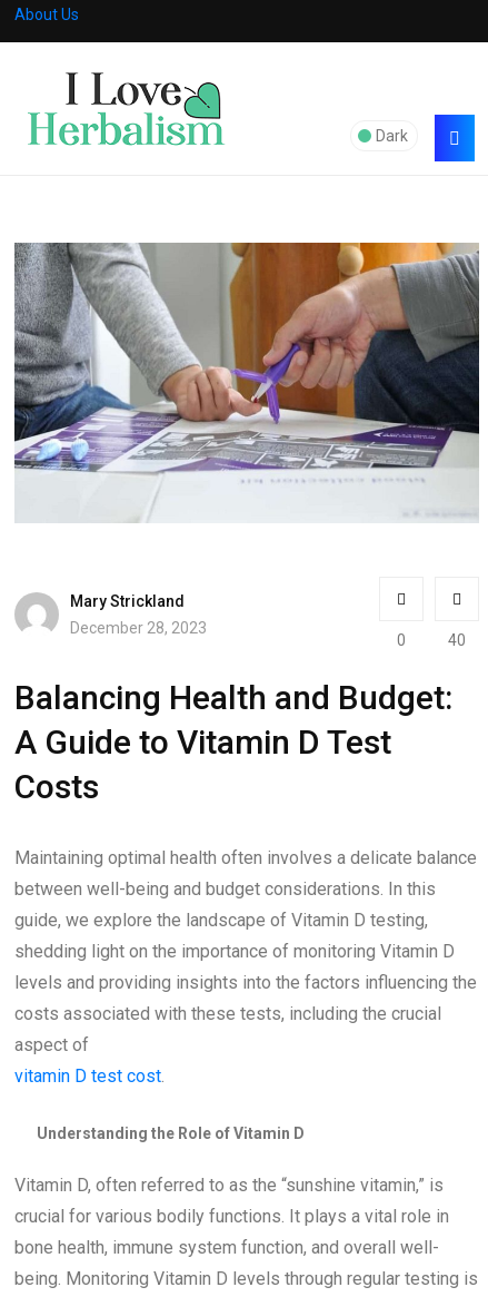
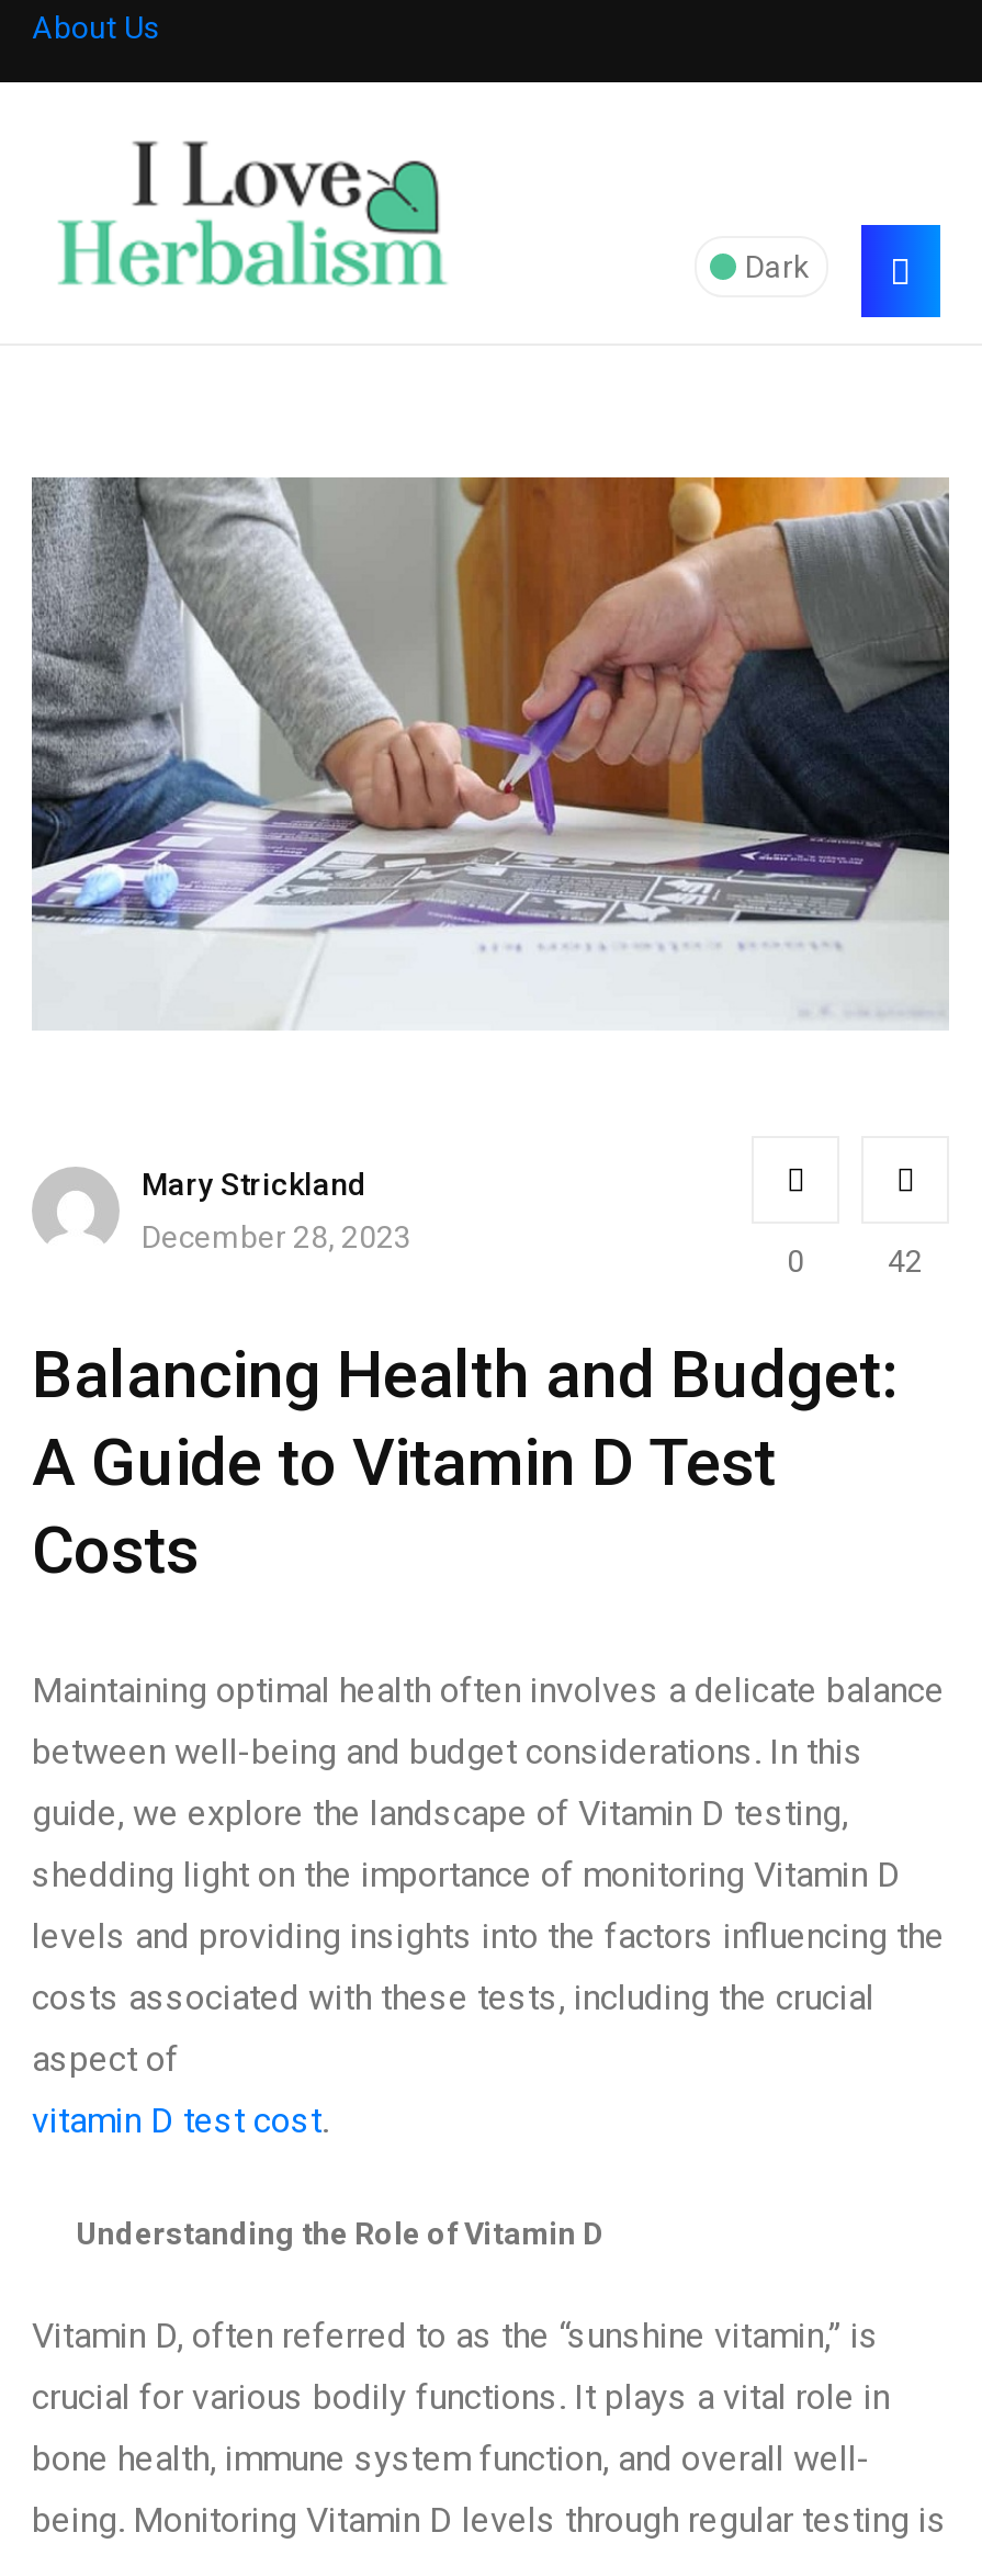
[448,631,466,649] 40 -> [888,1243,923,1278] 42

